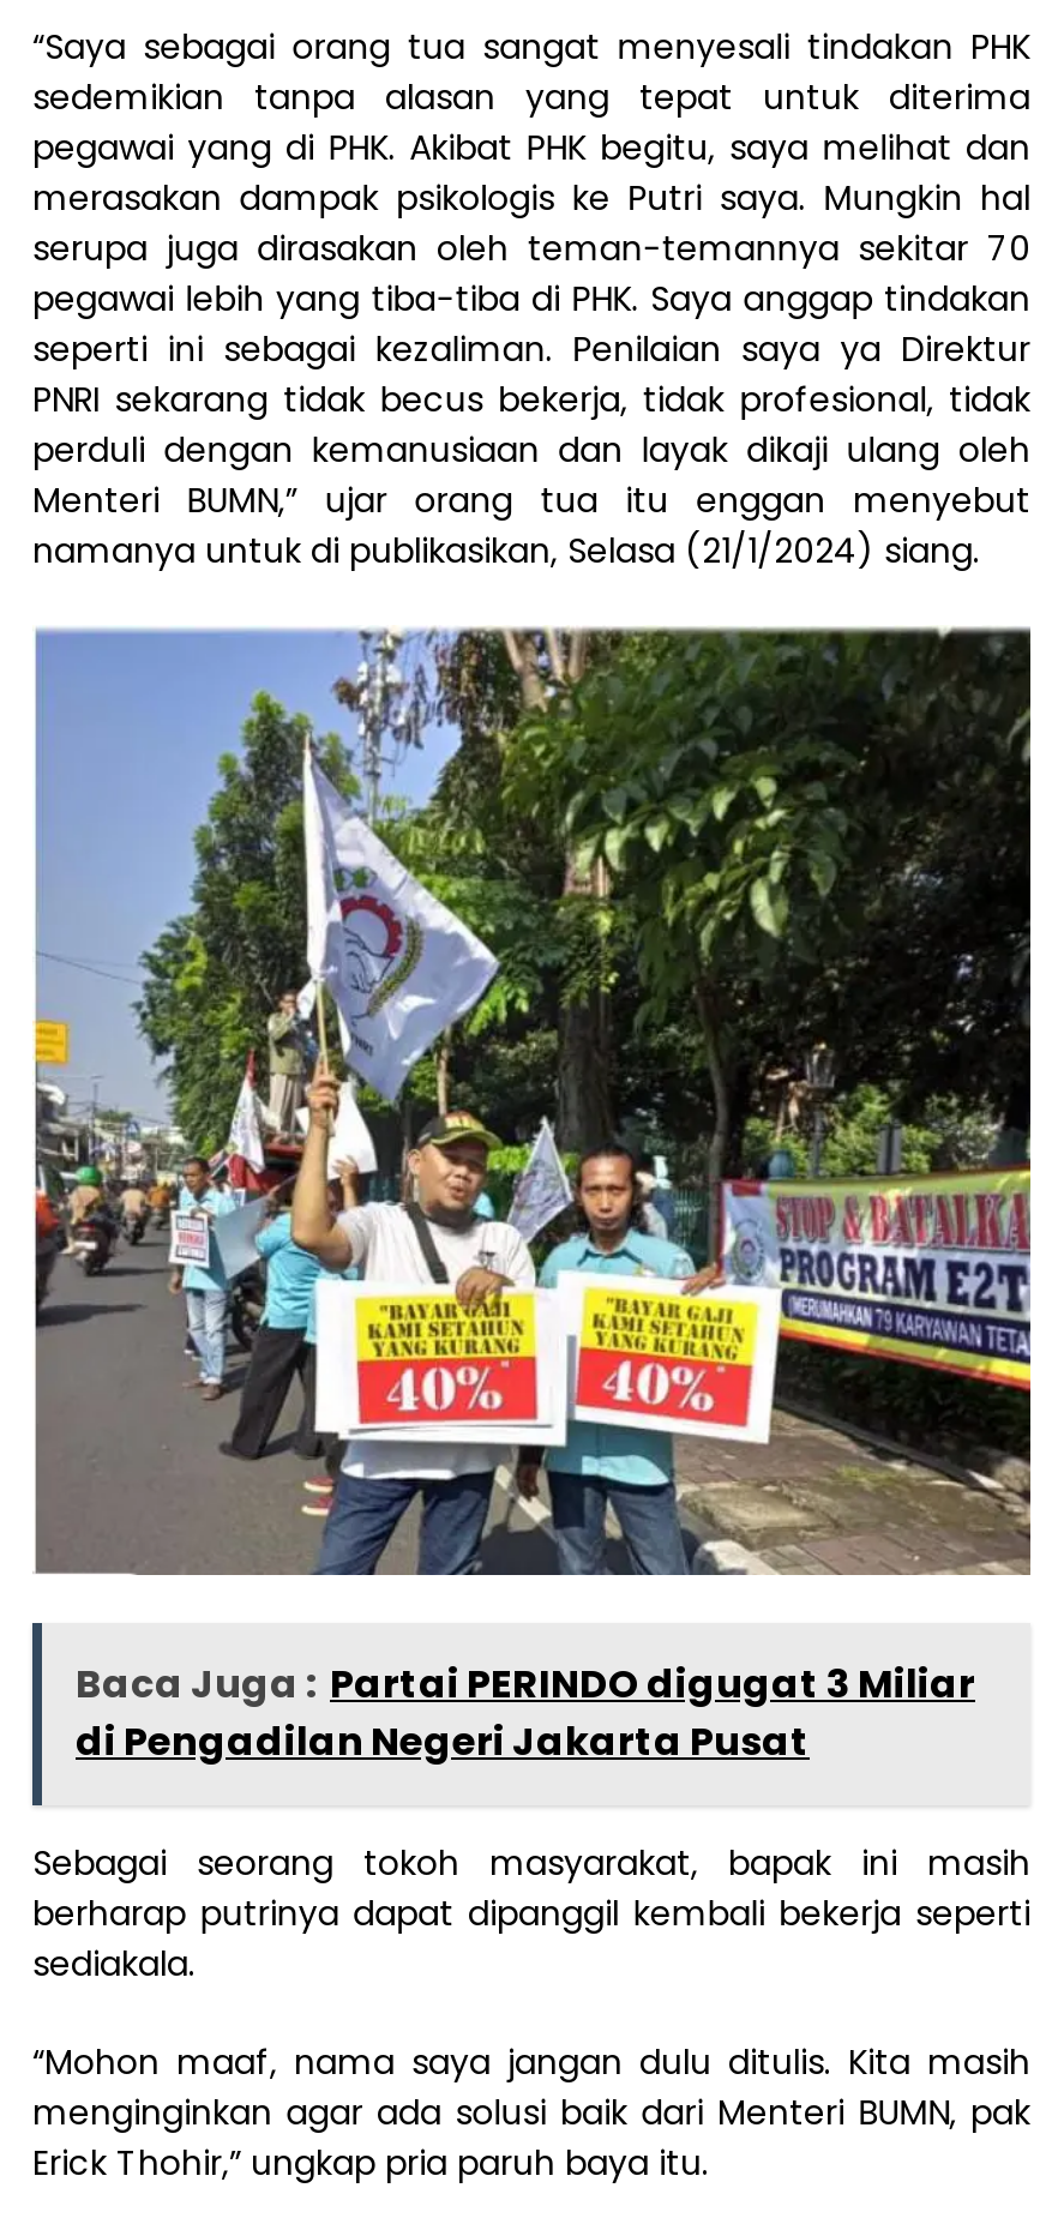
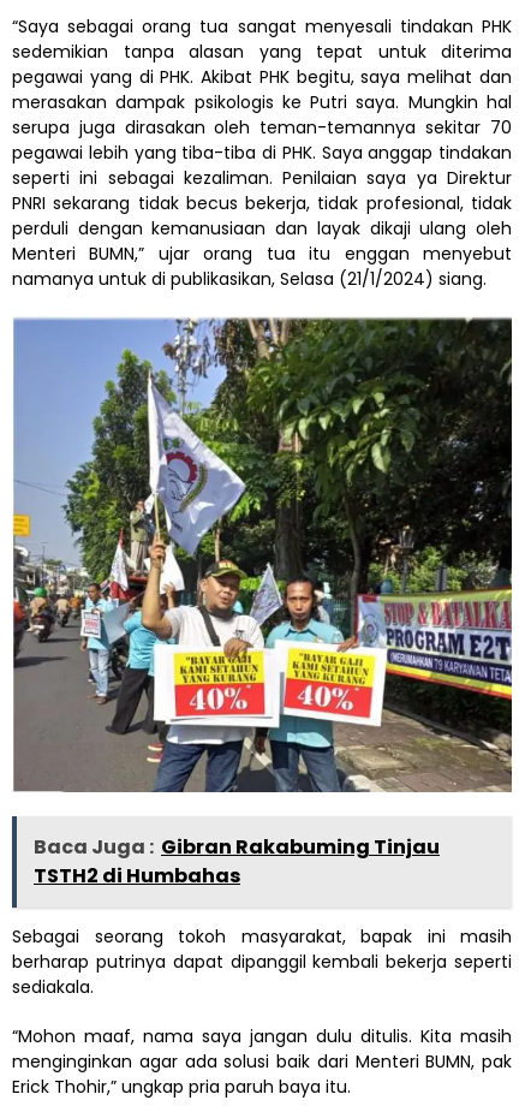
[76,1657,975,1769] Baca Juga : Partai PERINDO digugat 3 Miliar | di Pengadilan Negeri Jakarta Pusat -> [34,833,440,890] Baca Juga : Gibran Rakabuming Tinjau | TSTH2 di Humbahas

